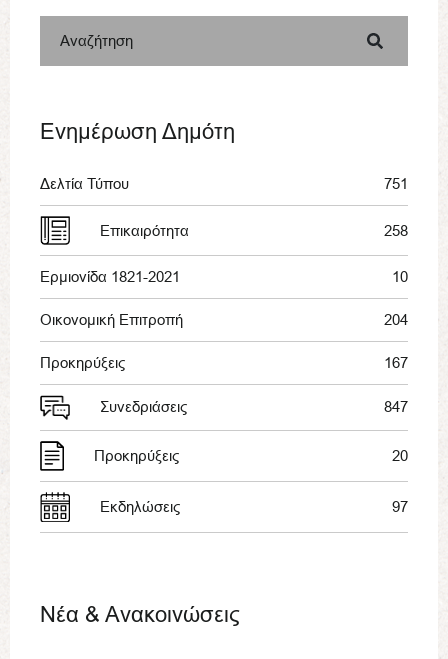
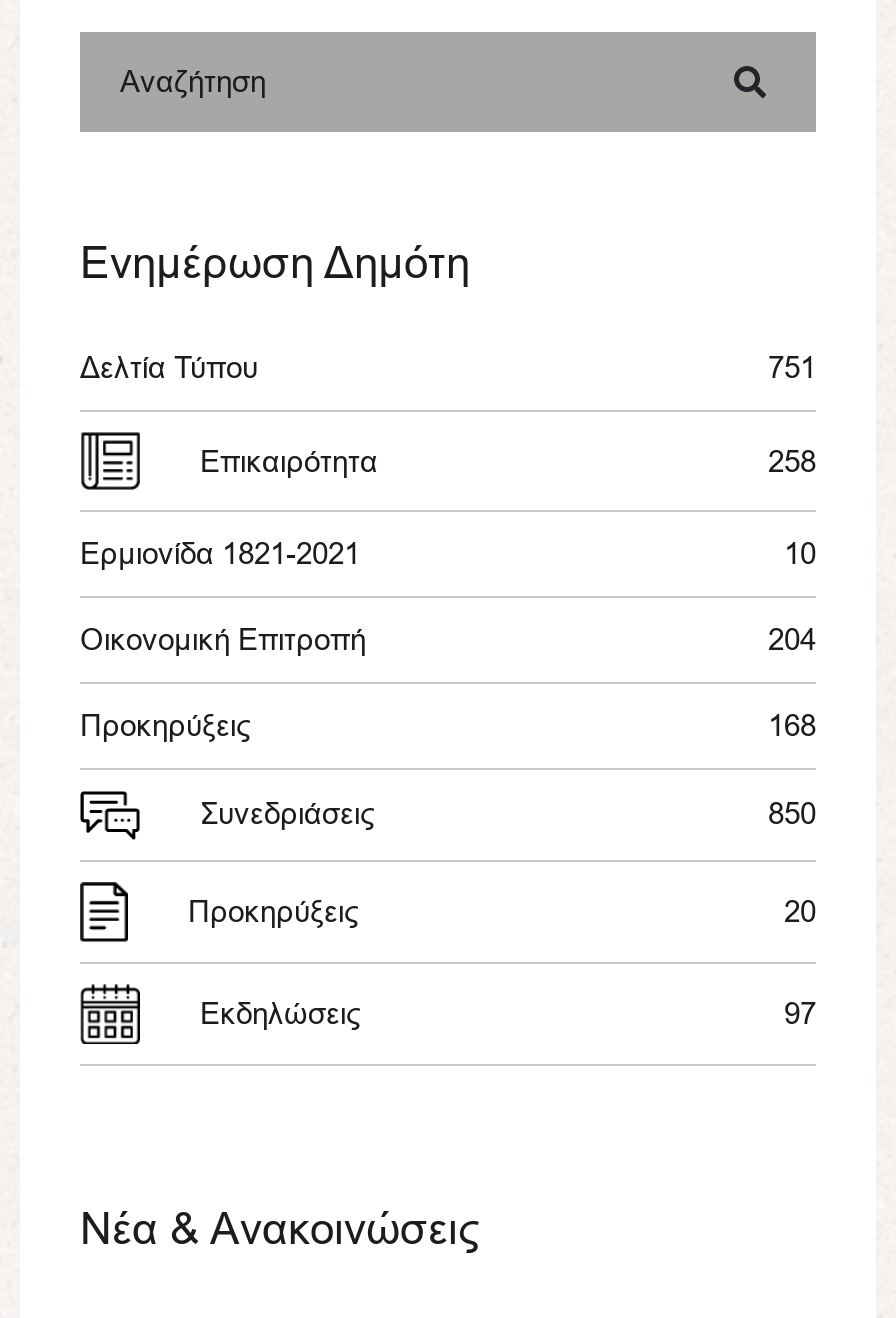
[384,354,408,371] 167 -> [768,708,816,742] 168
[384,398,408,415] 847 -> [768,797,816,831] 850

